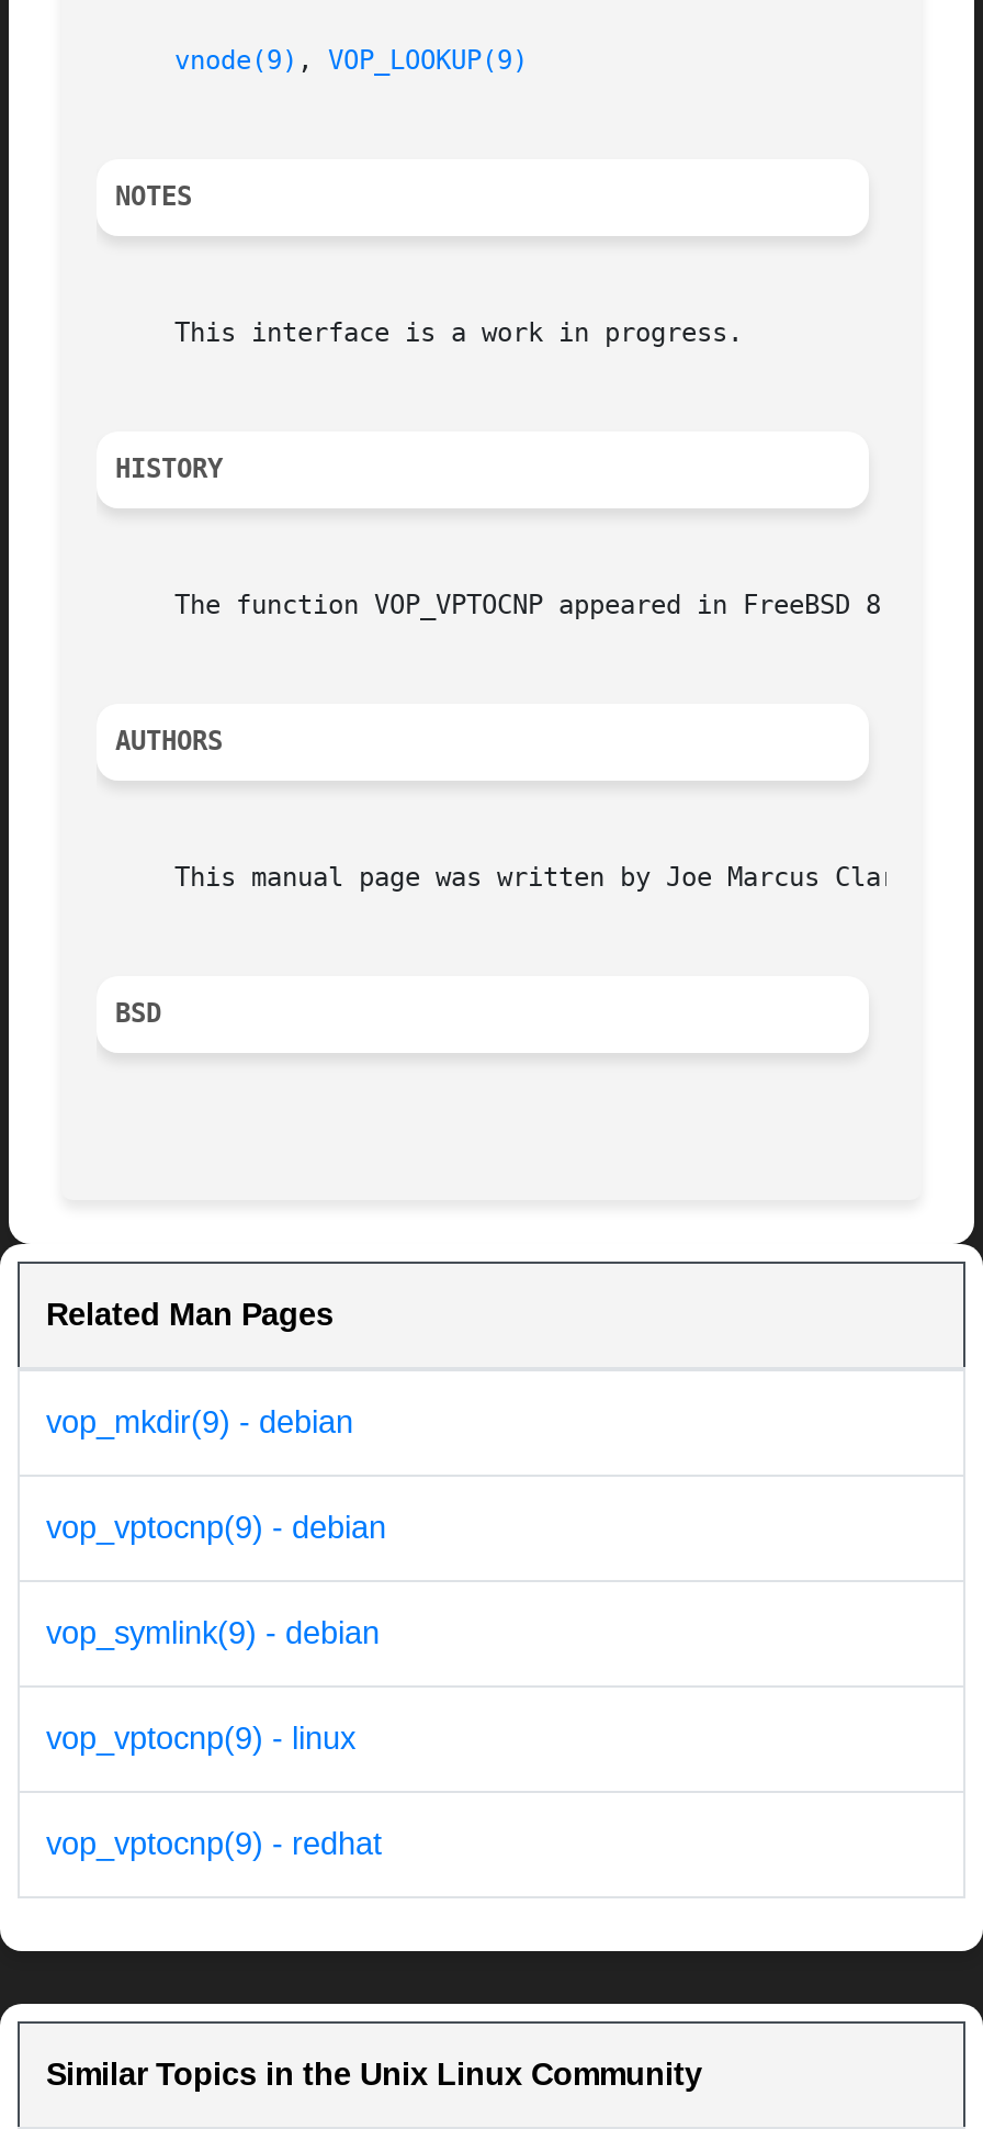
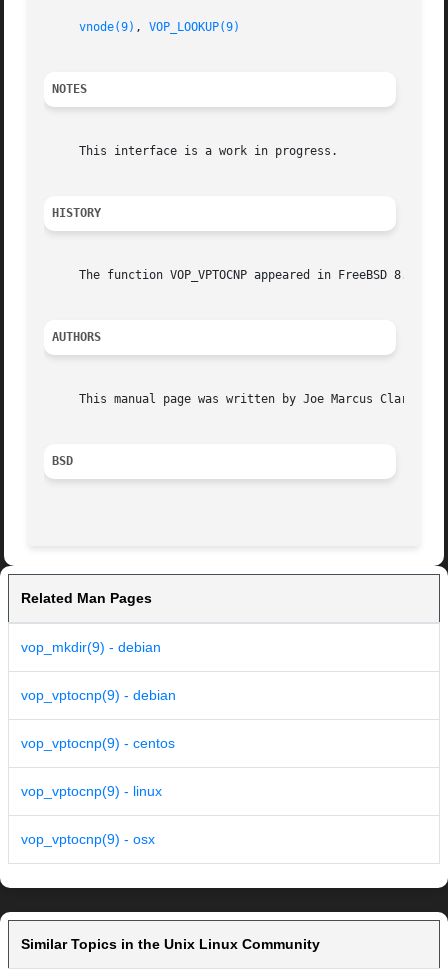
[46,1616,380,1651] vop_symlink(9) - debian -> [21,735,175,751] vop_vptocnp(9) - centos
[46,1827,382,1862] vop_vptocnp(9) - redhat -> [21,831,155,847] vop_vptocnp(9) - osx

